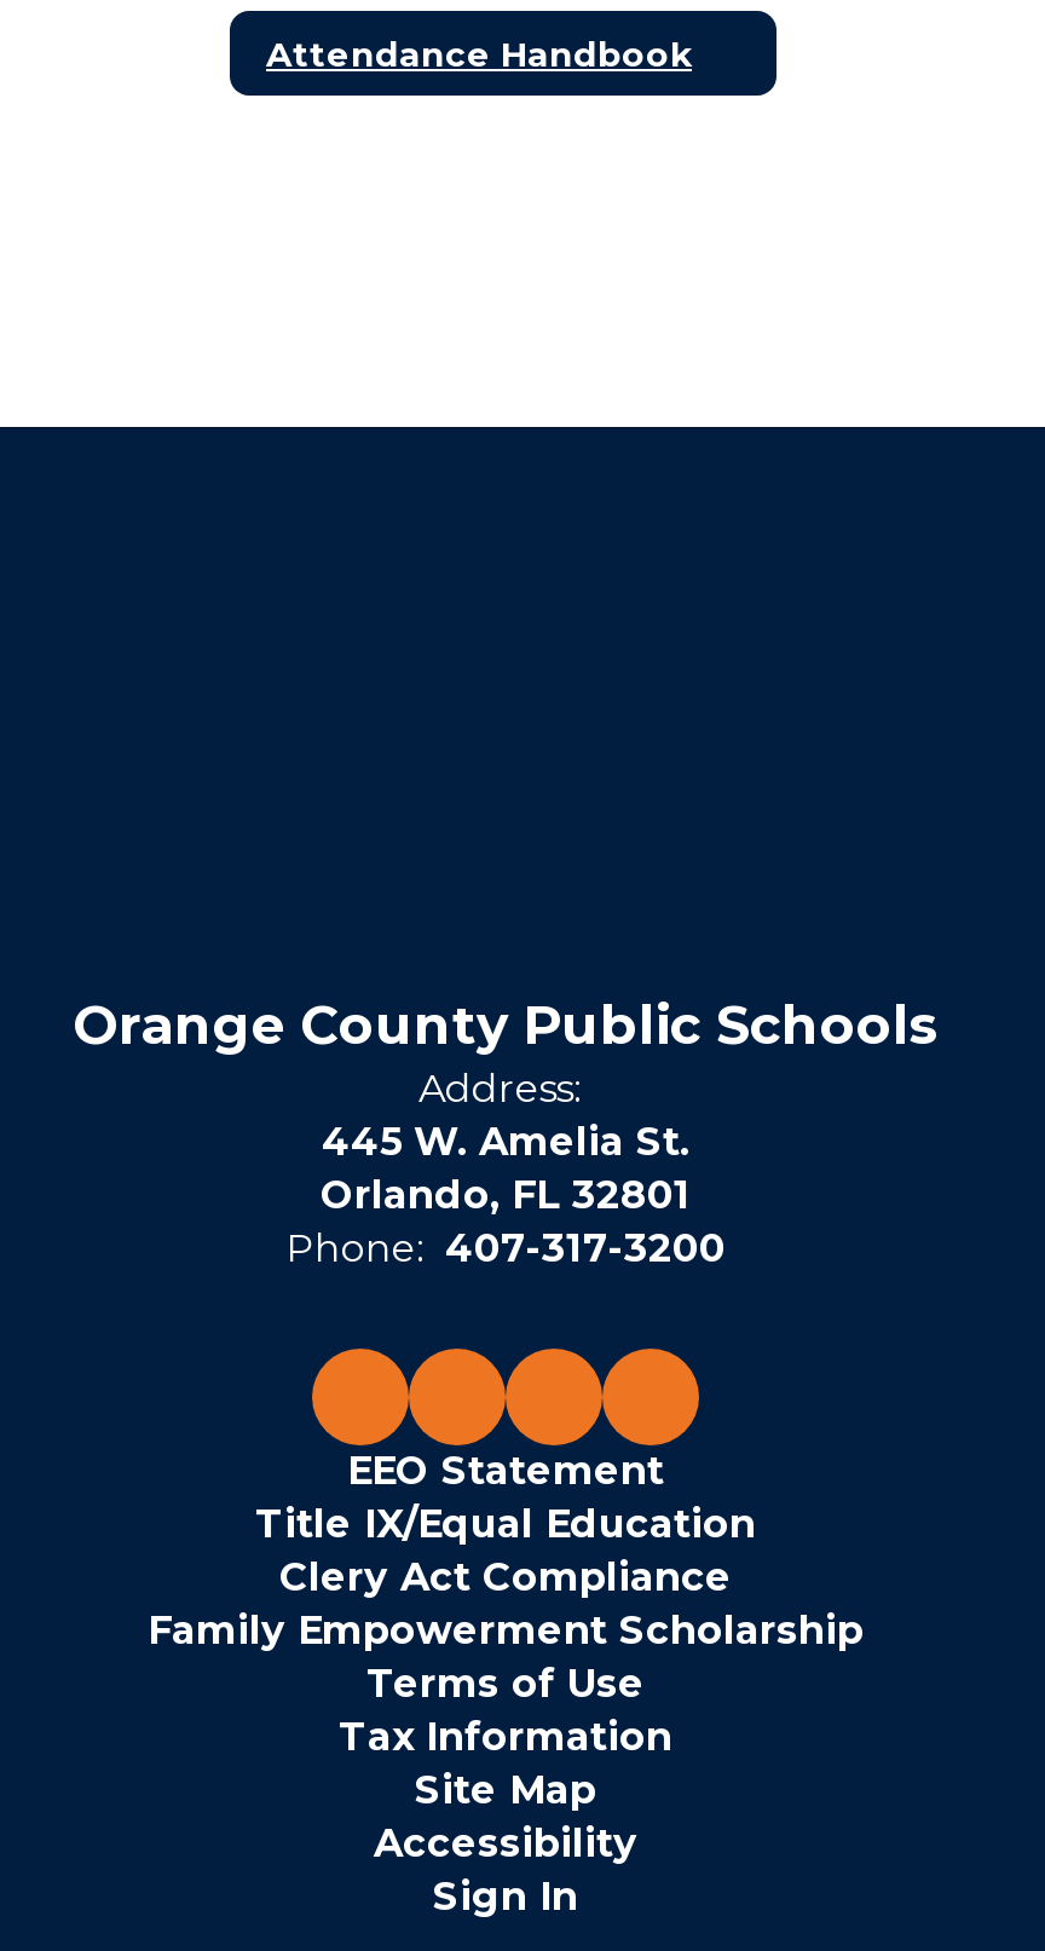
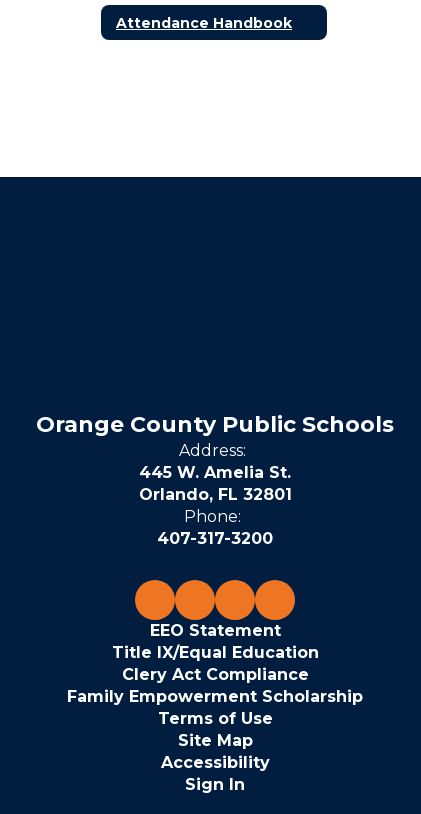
moved [148,1448,864,1707] -> [67,621,363,728]: EEO Statement | Title IX/Equal Education | Clery Act Compliance | Family Empowerment Scholarship | Terms of Use
[339,1714,672,1760] Tax Information -> none

